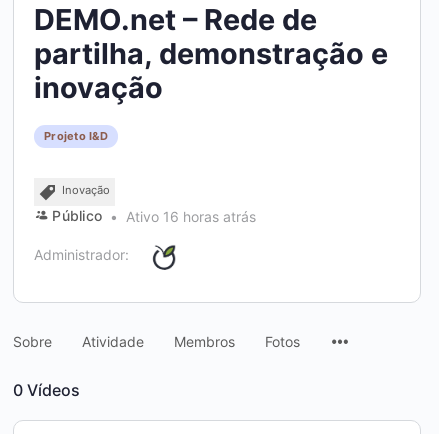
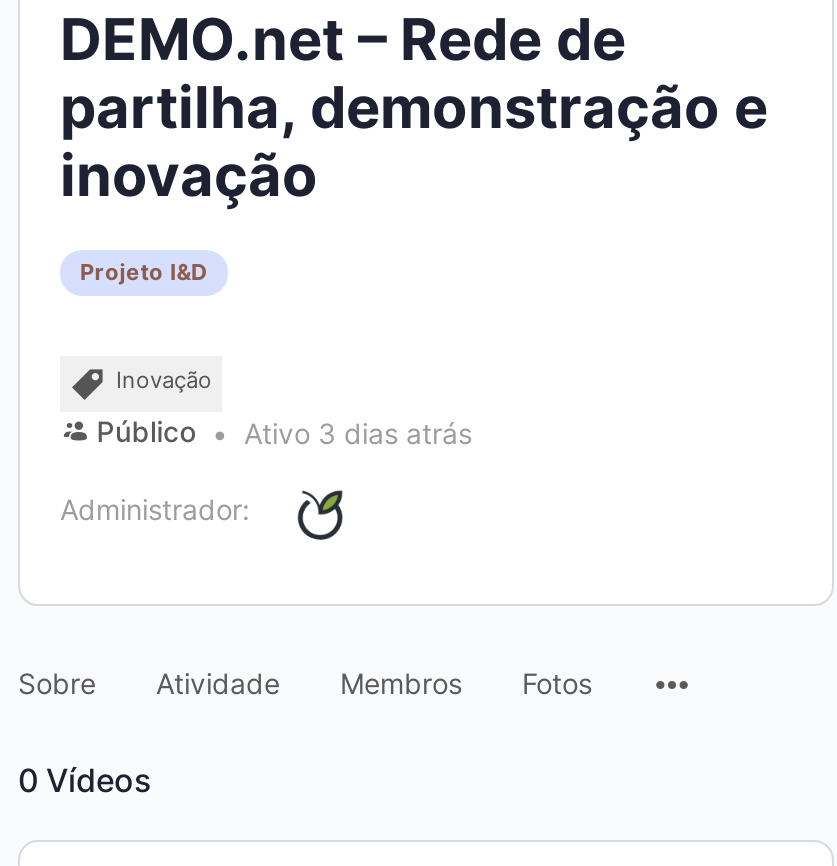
[122,208,256,225] Ativo 16 horas atrás -> [236,416,472,450] Ativo 3 dias atrás

